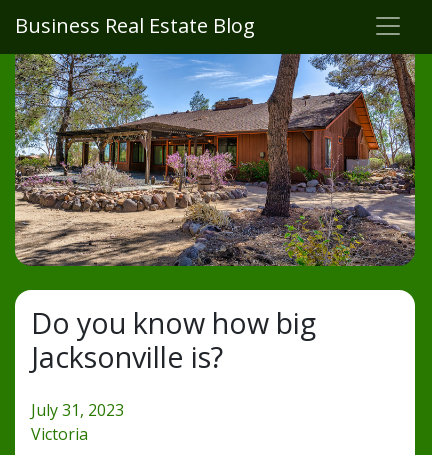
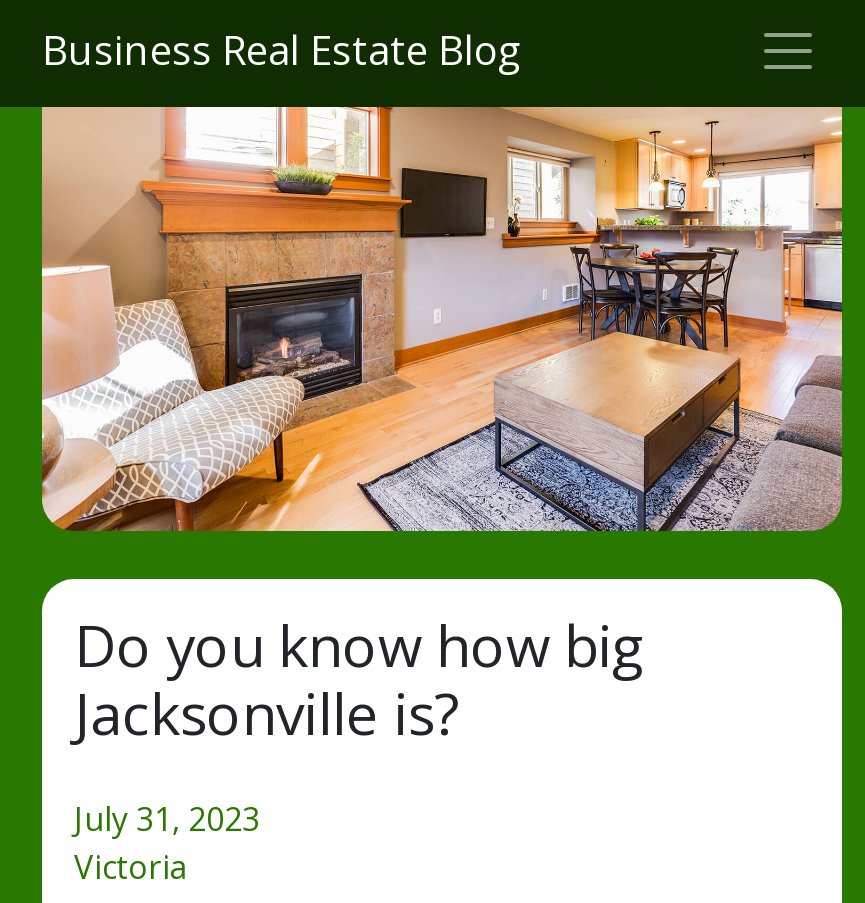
[14,53,416,267] [image] -> [40,105,844,533] [image]

